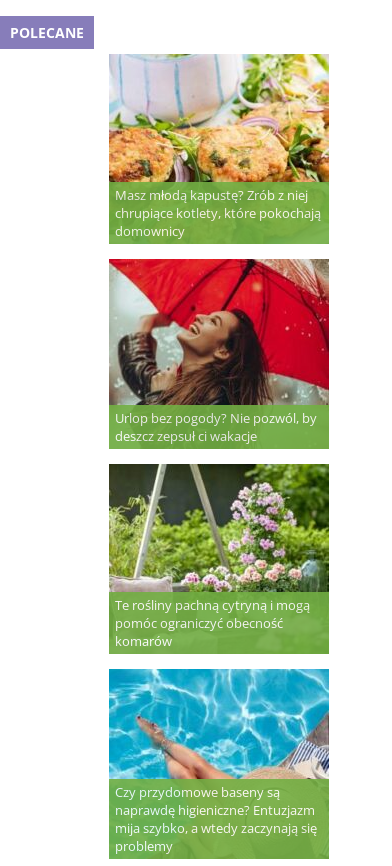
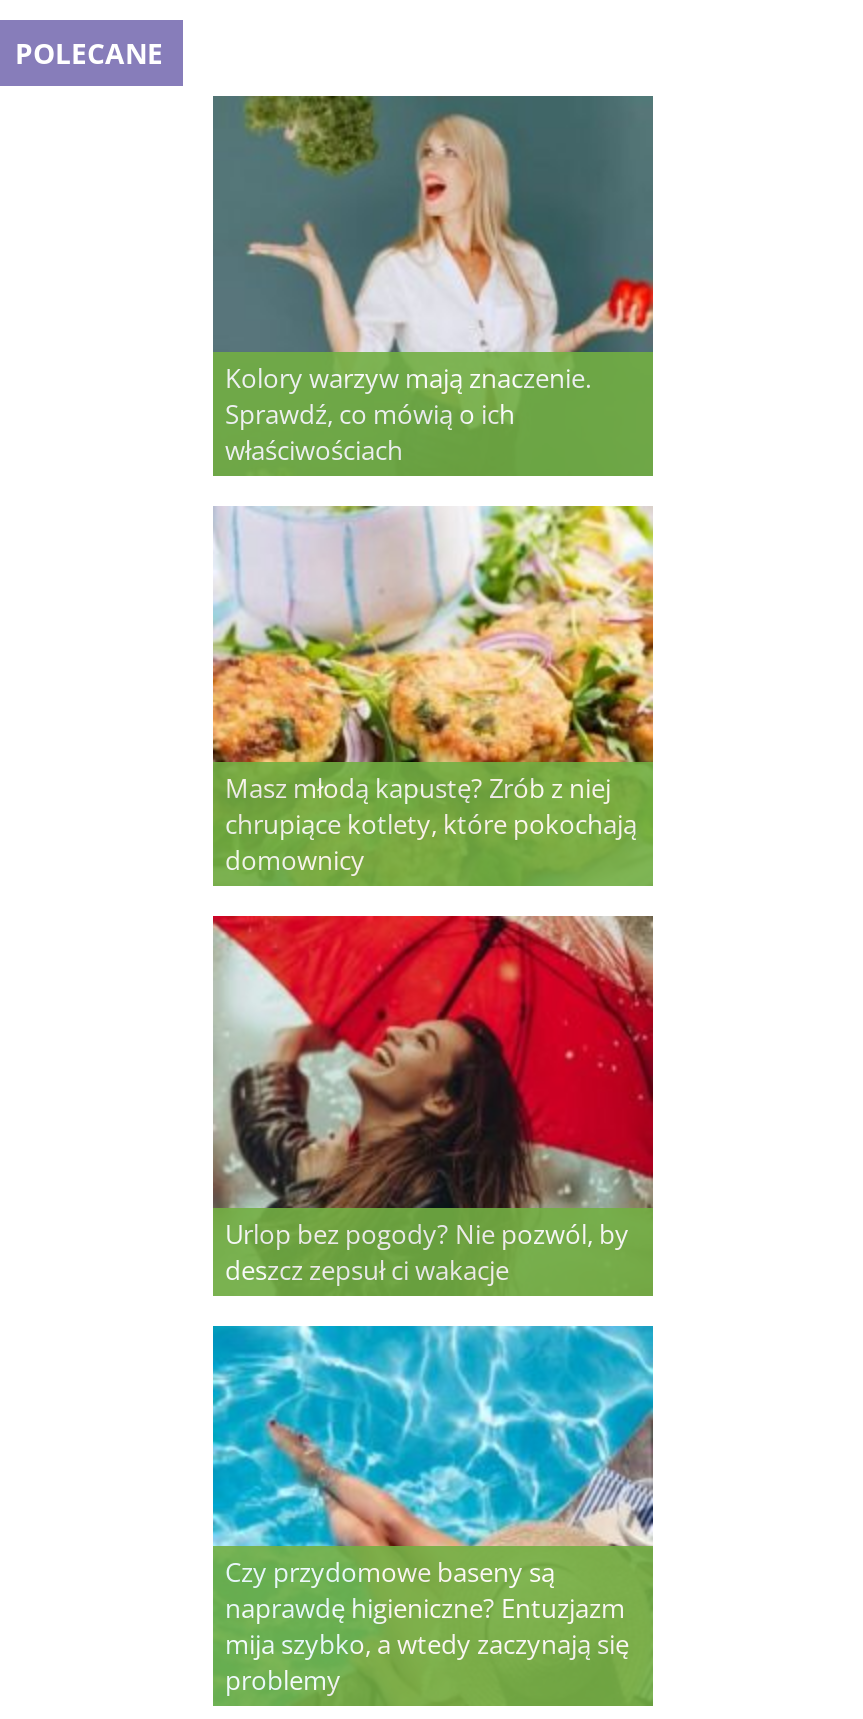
none -> [211,94,655,467] [image] | Kolory warzyw mają znaczenie. | Sprawdź, co mówią o ich | właściwościach
moved [107,52,331,444] -> [209,502,657,1287]: [image] | Masz młodą kapustę? Zrób z niej | chrupiące kotlety, które pokochają | domownicy | Urlop bez pogody? Nie pozwól, by | deszcz zepsuł ci wakacje
[108,463,330,649] [image] | Te rośliny pachną cytryną i mogą | pomóc ograniczyć obecność | komarów -> none

